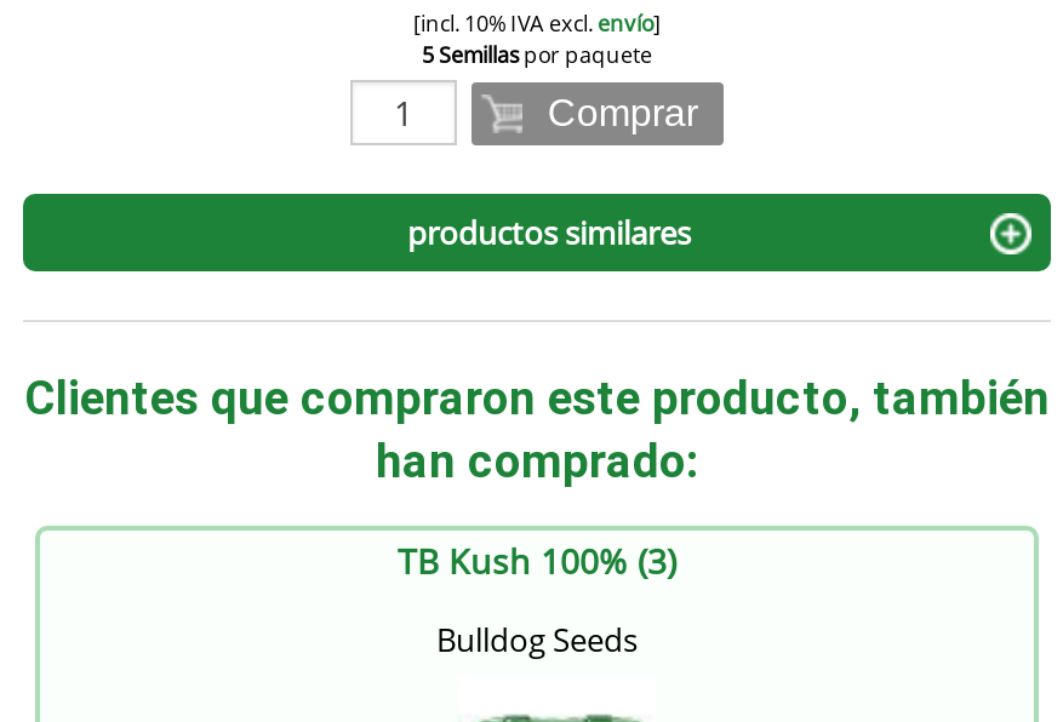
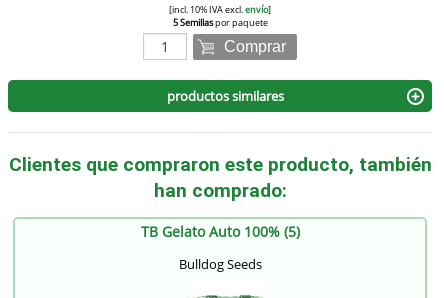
[398,539,676,585] TB Kush 100% (3) -> [140,222,299,241] TB Gelato Auto 100% (5)

